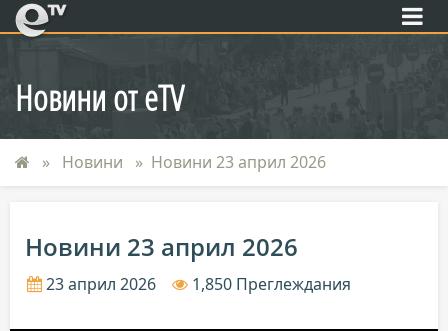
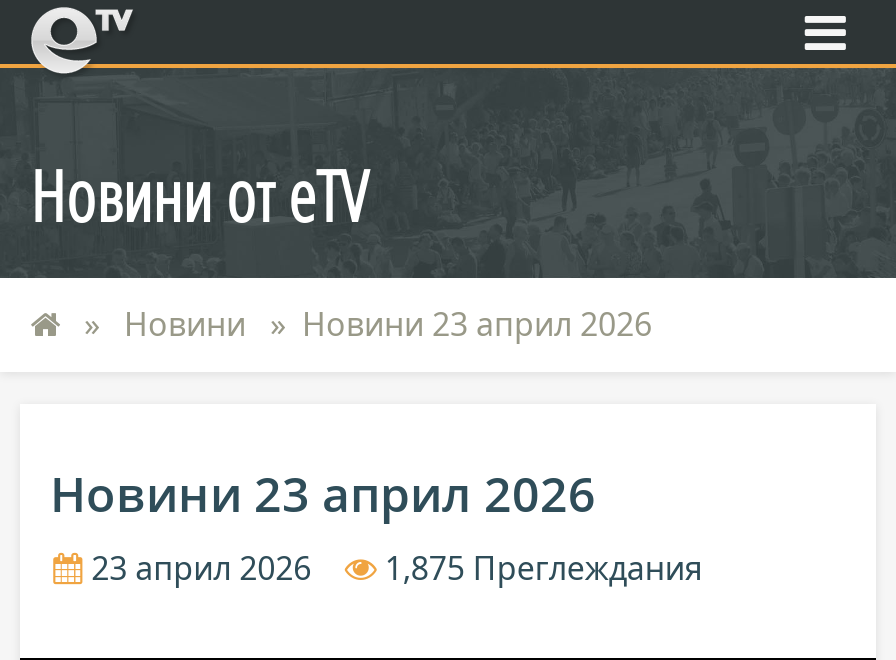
[188,273,351,295] 1,850 Преглеждания -> [377,546,703,590] 1,875 Преглеждания

